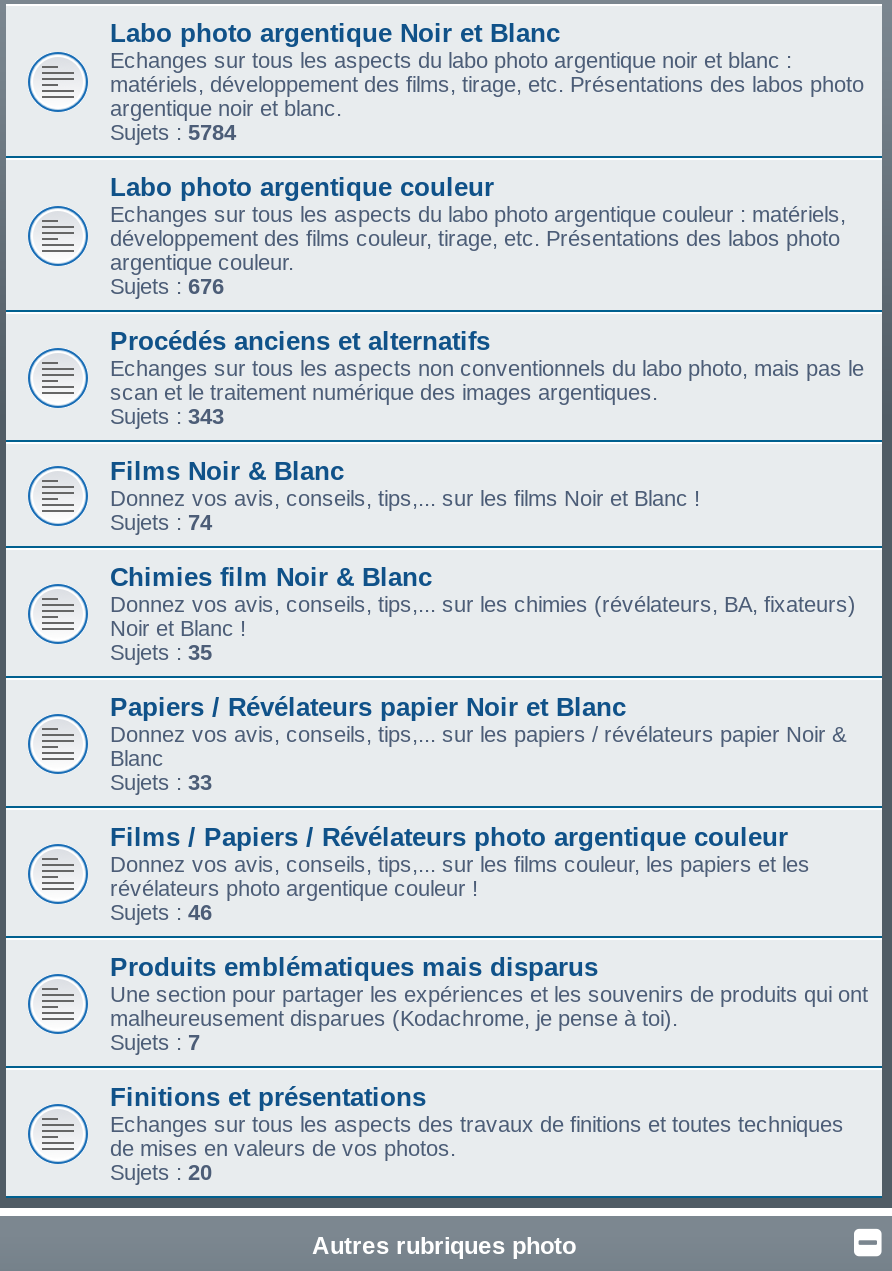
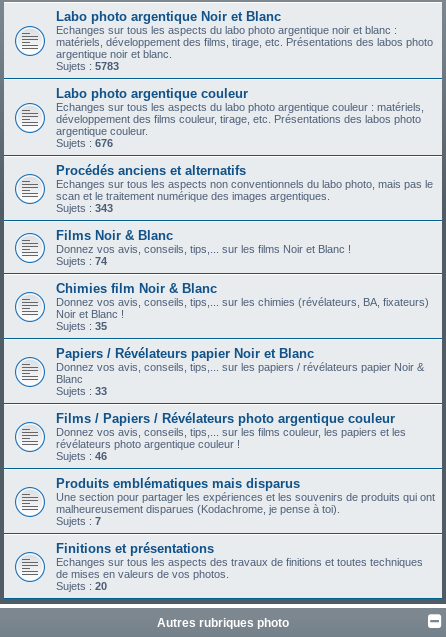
[110,120,236,144] Sujets : 5784 -> [56,60,119,72] Sujets : 5783

